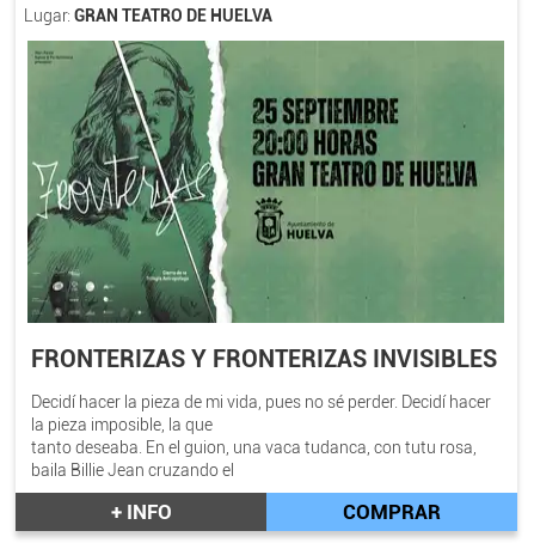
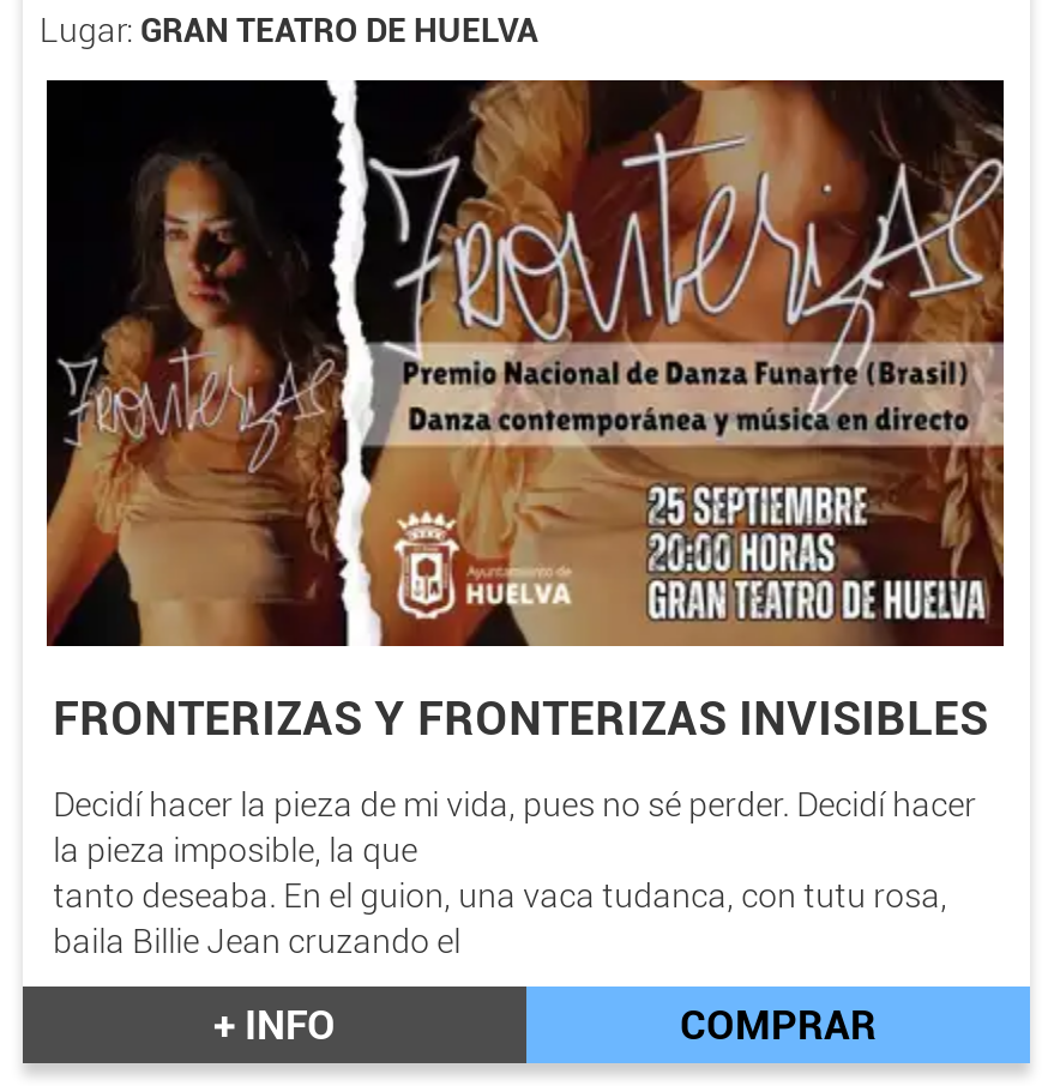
[26,39,505,324] [image] -> [44,78,1006,648] [image]

